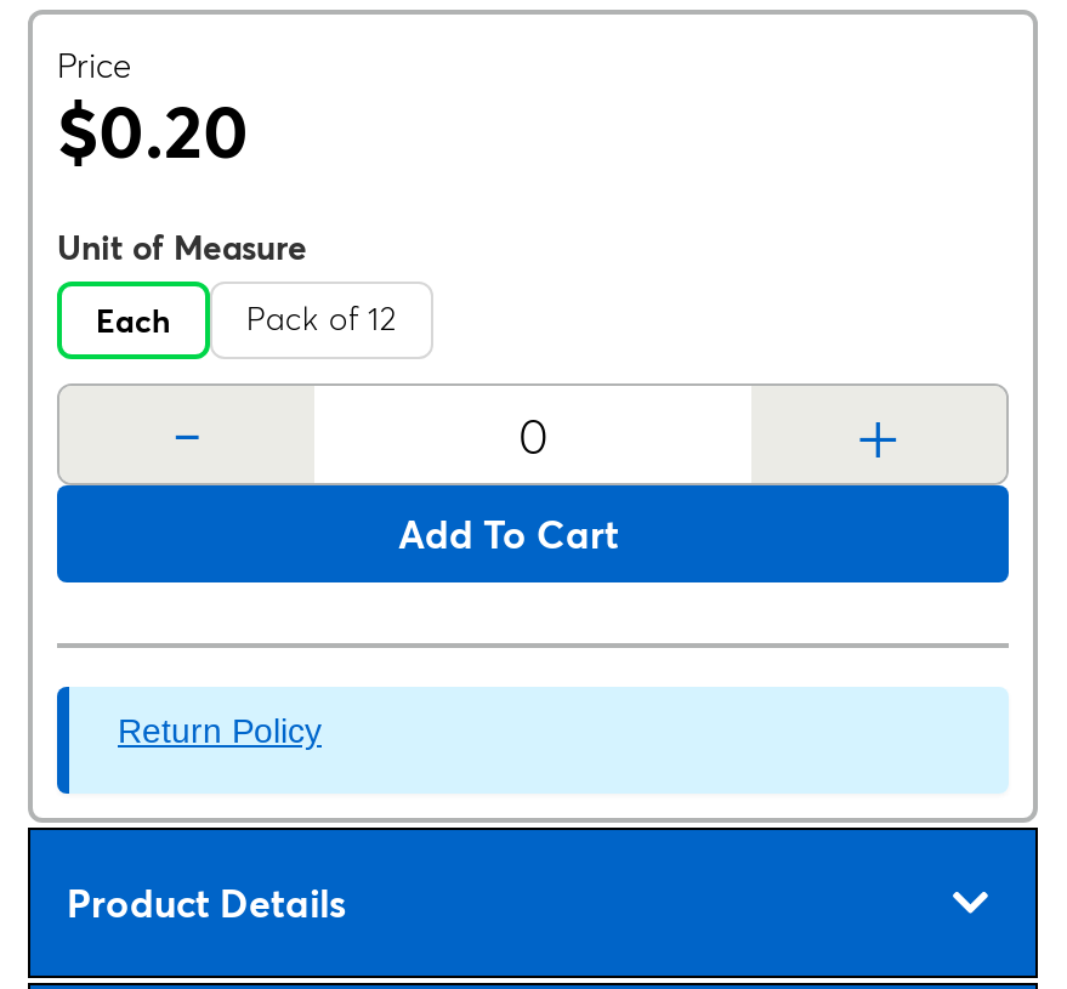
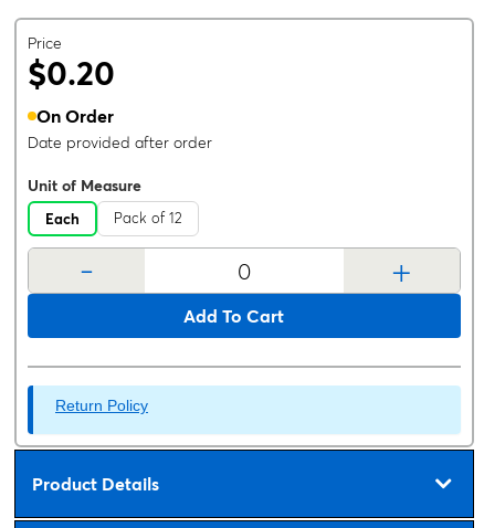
none -> [28,105,212,152] On Order | Date provided after order

